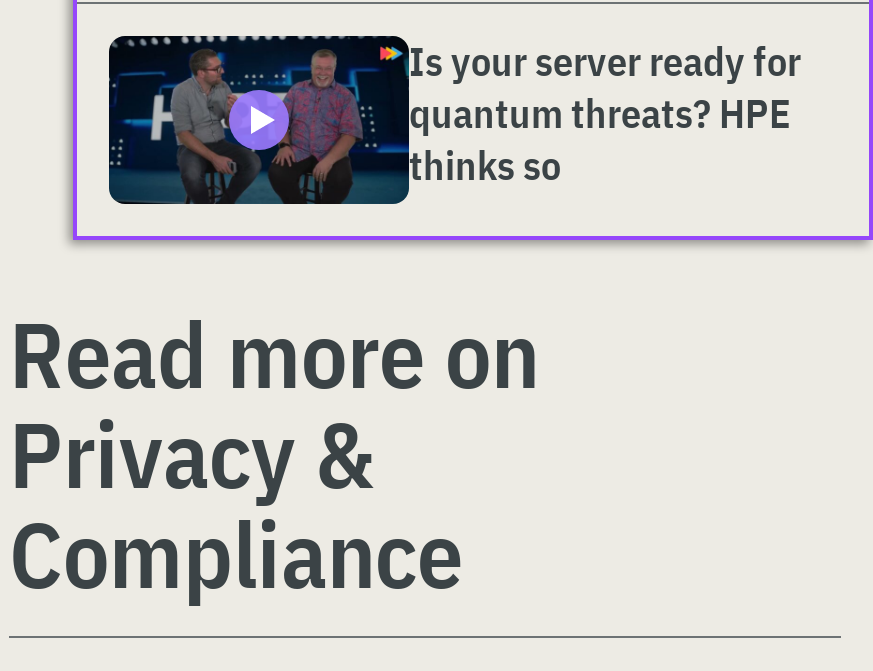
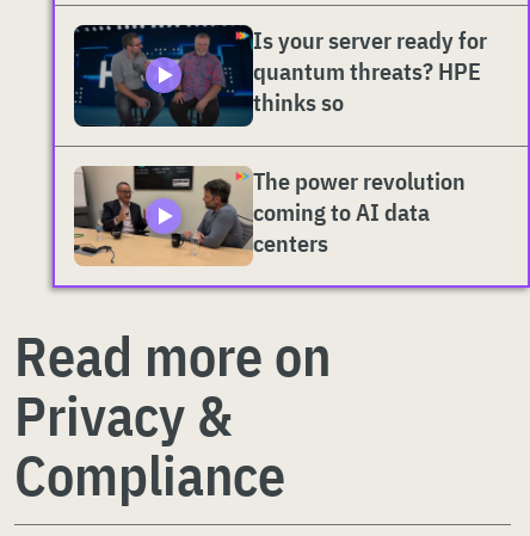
none -> [73,164,466,266] [image] | The power revolution | coming to AI data | centers

